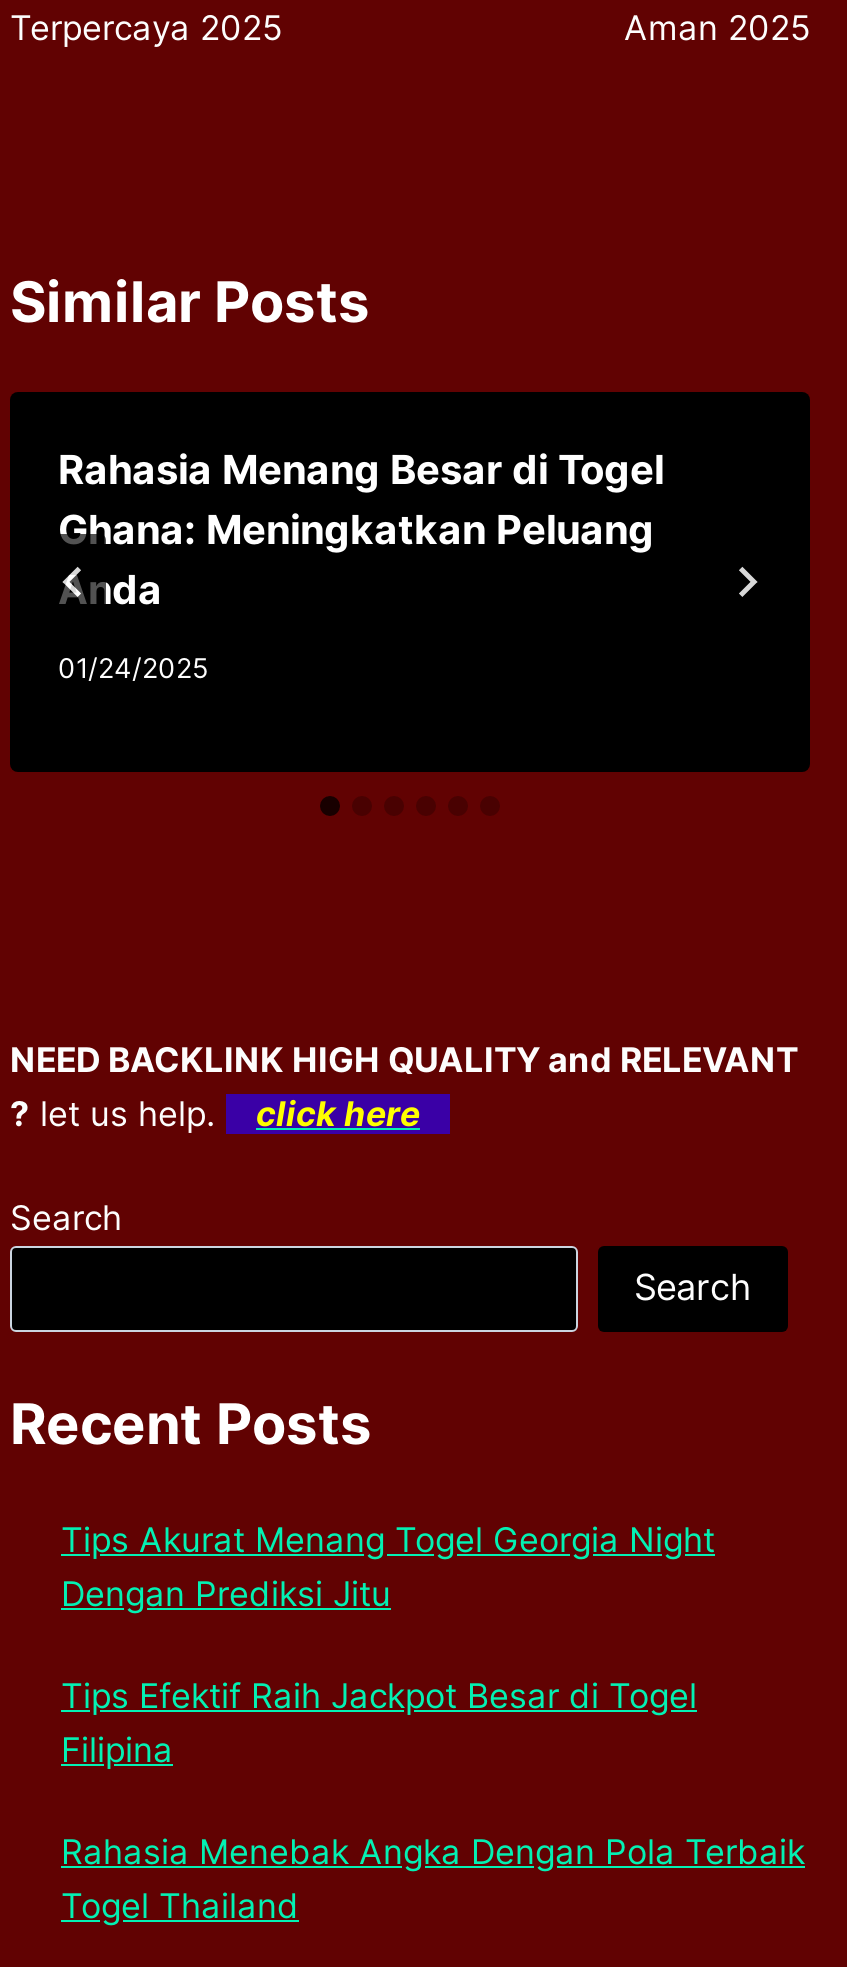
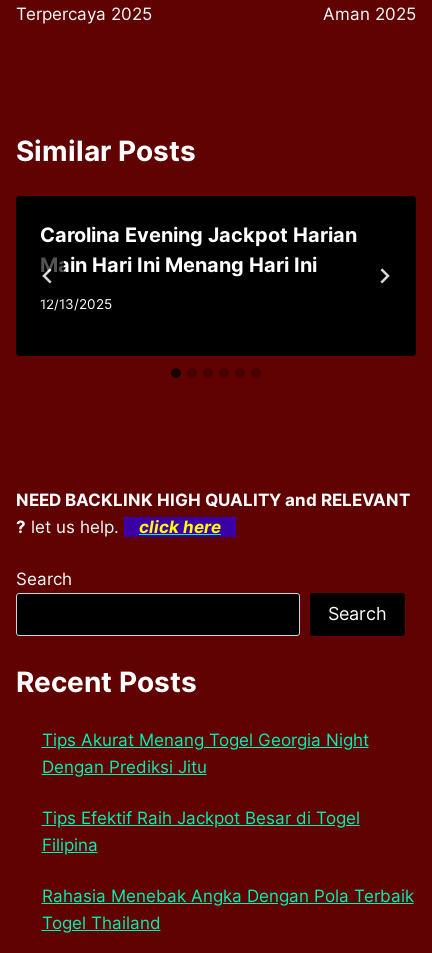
[58,447,664,615] Rahasia Menang Besar di Togel | Ghana: Meningkatkan Peluang | Anda -> [40,223,357,277] Carolina Evening Jackpot Harian | Main Hari Ini Menang Hari Ini
[58,652,208,684] 01/24/2025 -> [40,296,112,312] 12/13/2025

